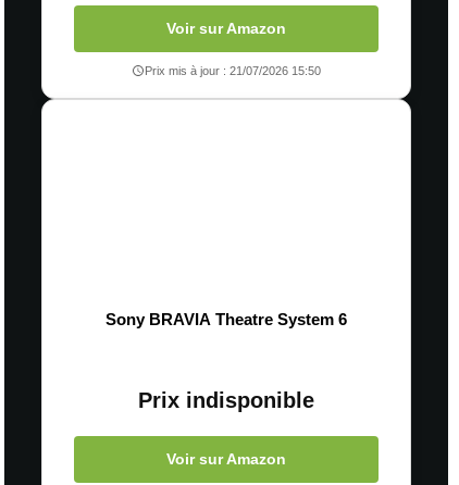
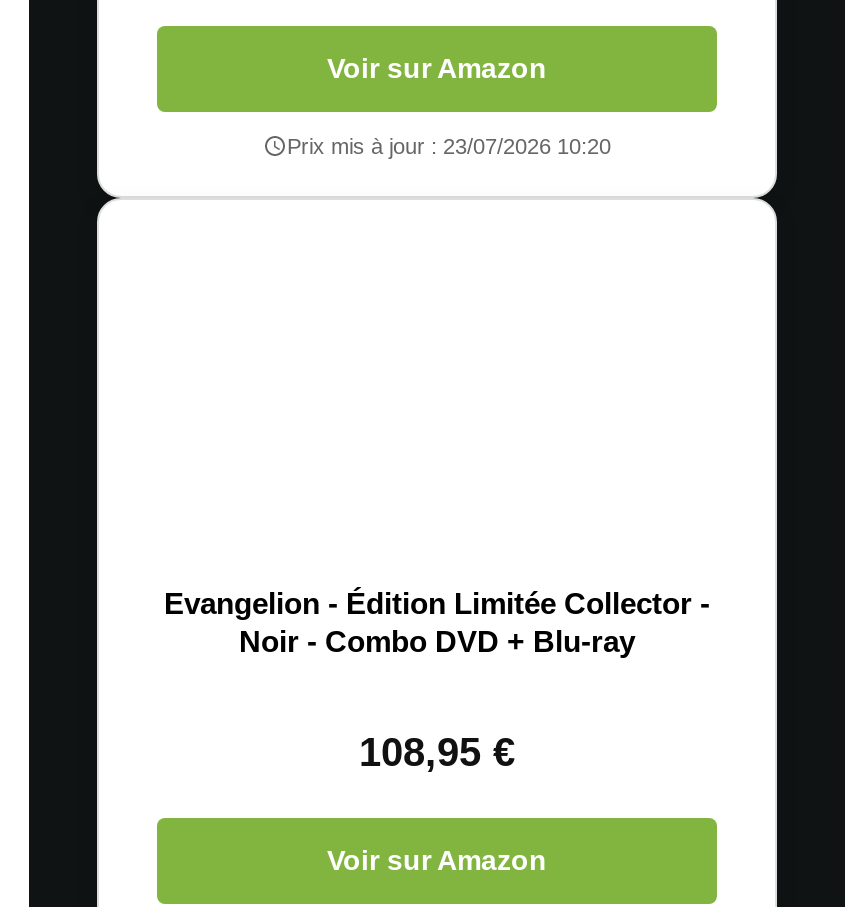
[145,64,321,77] Prix mis à jour : 21/07/2026 15:50 -> [287,134,611,158] Prix mis à jour : 23/07/2026 10:20
[106,310,347,328] Sony BRAVIA Theatre System 6 -> [164,586,710,658] Evangelion - Édition Limitée Collector - | Noir - Combo DVD + Blu-ray
[138,388,314,412] Prix indisponible -> [359,730,515,774] 108,95 €

